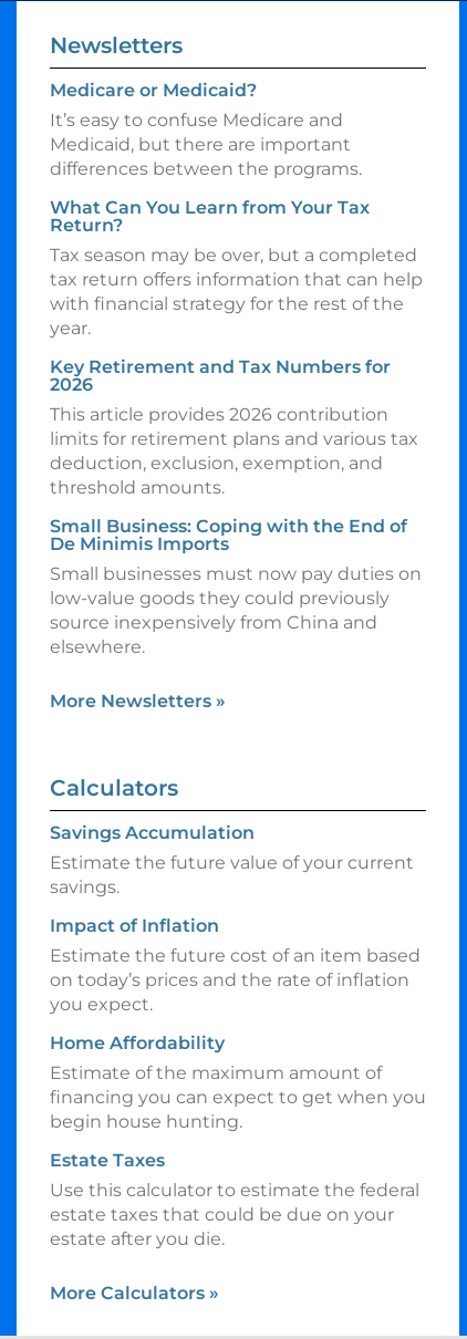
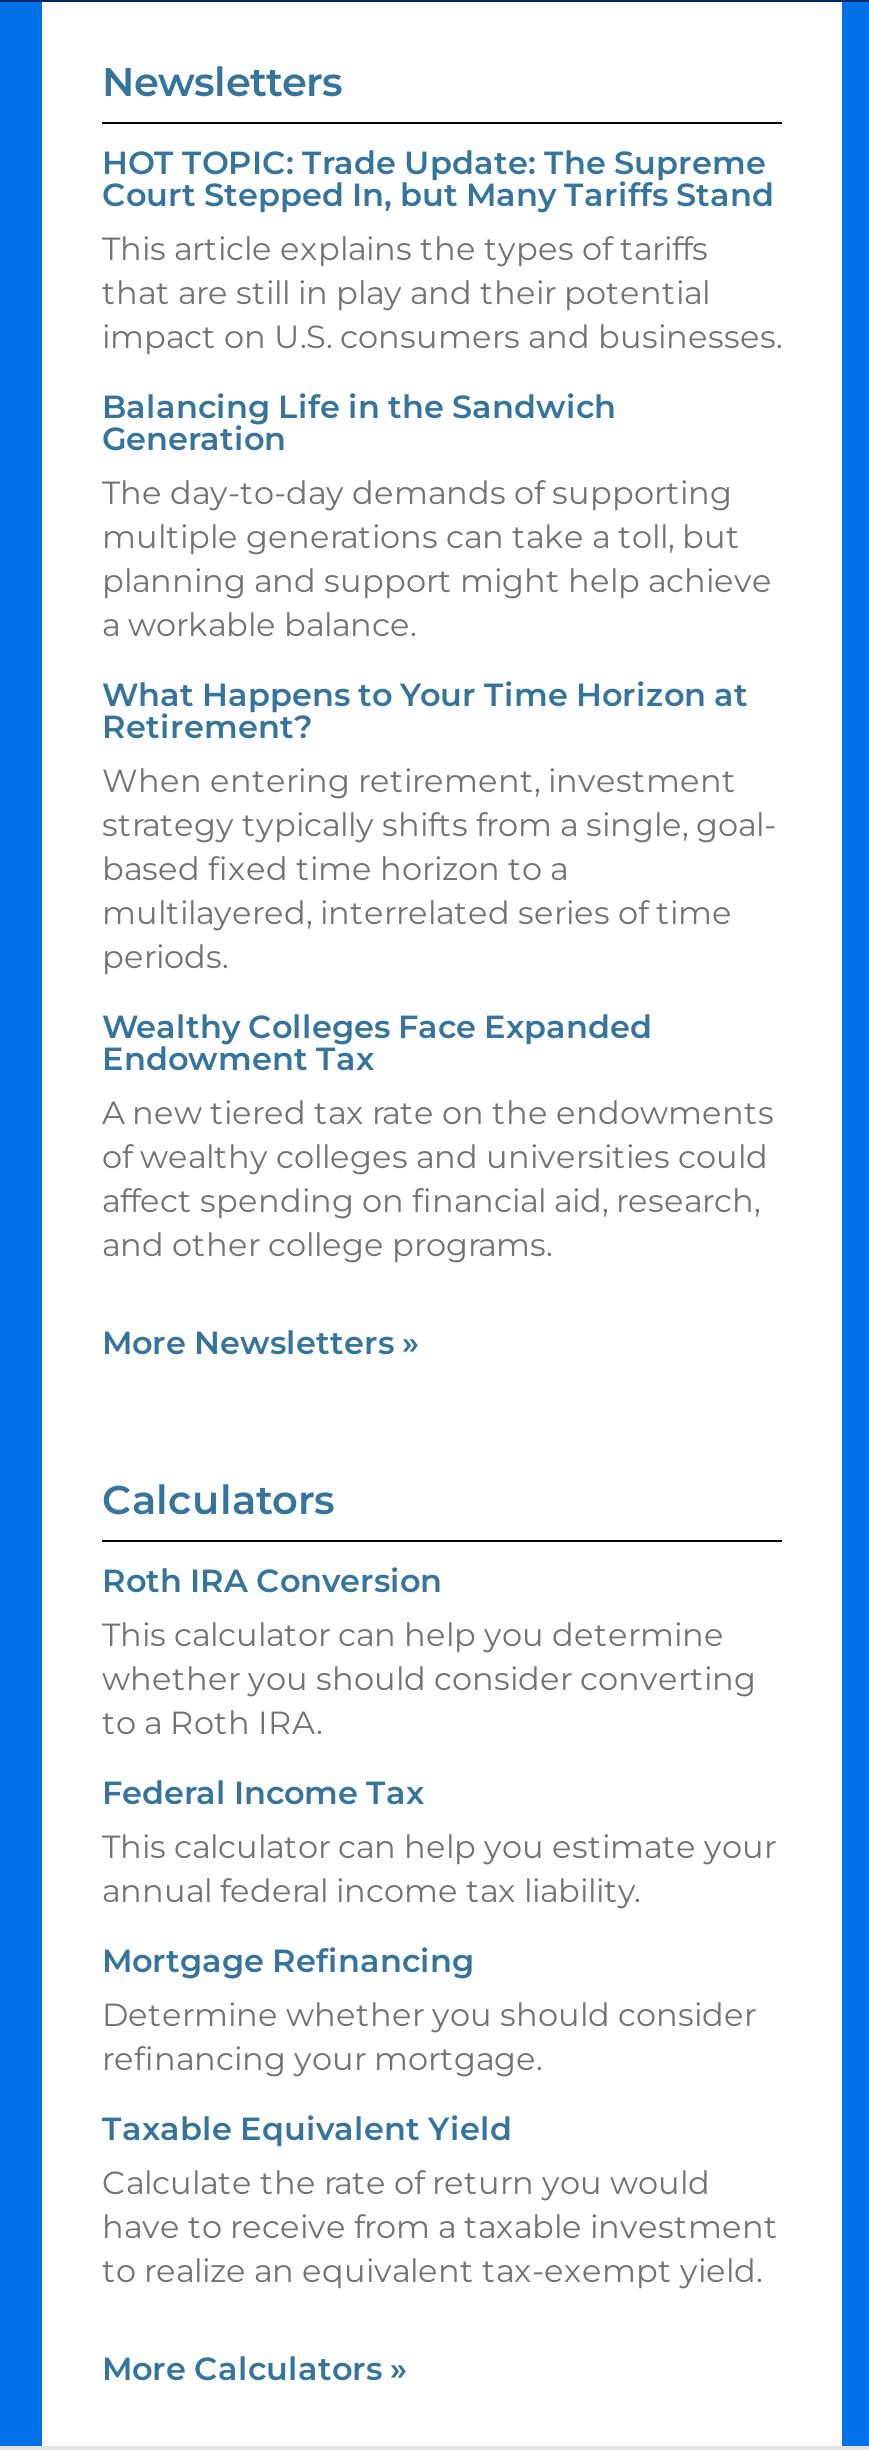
[50,80,362,179] Medicare or Medicaid? | It’s easy to confuse Medicare and | Medicaid, but there are important | differences between the programs. -> [102,144,782,356] HOT TOPIC: Trade Update: The Supreme | Court Stepped In, but Many Tariffs Stand | This article explains the types of tariffs | that are still in play and their potential | impact on U.S. consumers and businesses.
[50,197,423,339] What Can You Learn from Your Tax | Return? | Tax season may be over, but a completed | tax return offers information that can help | with financial strategy for the rest of the | year. -> [102,388,772,644] Balancing Life in the Sandwich | Generation | The day-to-day demands of supporting | multiple generations can take a toll, but | planning and support might help achieve | a workable balance.
[50,356,418,498] Key Retirement and Tax Numbers for | 2026 | This article provides 2026 contribution | limits for retirement plans and various tax | deduction, exclusion, exemption, and | threshold amounts. -> [102,676,776,976] What Happens to Your Time Horizon at | Retirement? | When entering retirement, investment | strategy typically shifts from a single, goal- | based fixed time horizon to a | multilayered, interrelated series of time | periods.
[50,516,422,657] Small Business: Coping with the End of | De Minimis Imports | Small businesses must now pay duties on | low-value goods they could previously | source inexpensively from China and | elsewhere. -> [102,1008,774,1264] Wealthy Colleges Face Expanded | Endowment Tax | A new tiered tax rate on the endowments | of wealthy colleges and universities could | affect spending on financial aid, research, | and other college programs.
moved [50,691,226,801] -> [102,1324,420,1524]: More Newsletters» | Calculators
[50,822,414,897] Savings Accumulation | Estimate the future value of your current | savings. -> [102,1562,756,1742] Roth IRA Conversion | This calculator can help you determine | whether you should consider converting | to a Roth IRA.
[50,915,421,1015] Impact of Inflation | Estimate the future cost of an item based | on today’s prices and the rate of inflation | you expect. -> [102,1774,776,1910] Federal Income Tax | This calculator can help you estimate your | annual federal income tax liability.
[50,1032,426,1132] Home Affordability | Estimate of the maximum amount of | financing you can expect to get when you | begin house hunting. -> [102,1942,756,2078] Mortgage Refinancing | Determine whether you should consider | refinancing your mortgage.
[50,1150,419,1249] Estate Taxes | Use this calculator to estimate the federal | estate taxes that could be due on your | estate after you die. -> [102,2110,778,2290] Taxable Equivalent Yield | Calculate the rate of return you would | have to receive from a taxable investment | to realize an equivalent tax-exempt yield.

